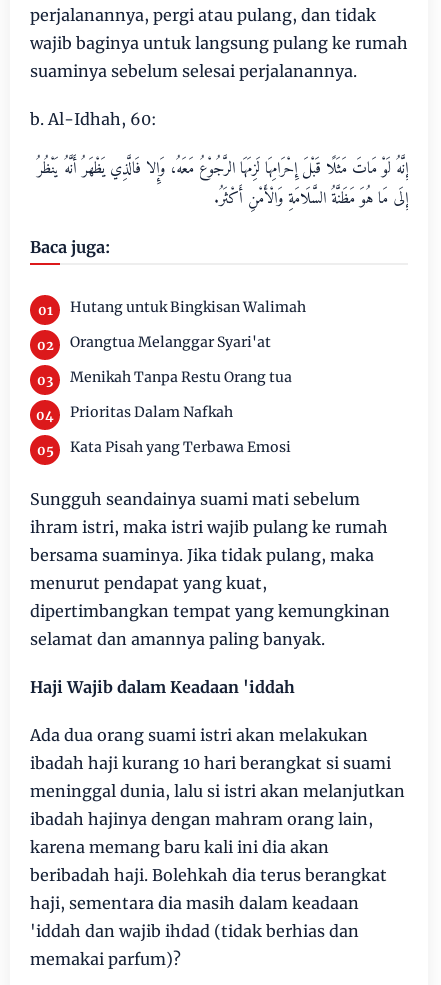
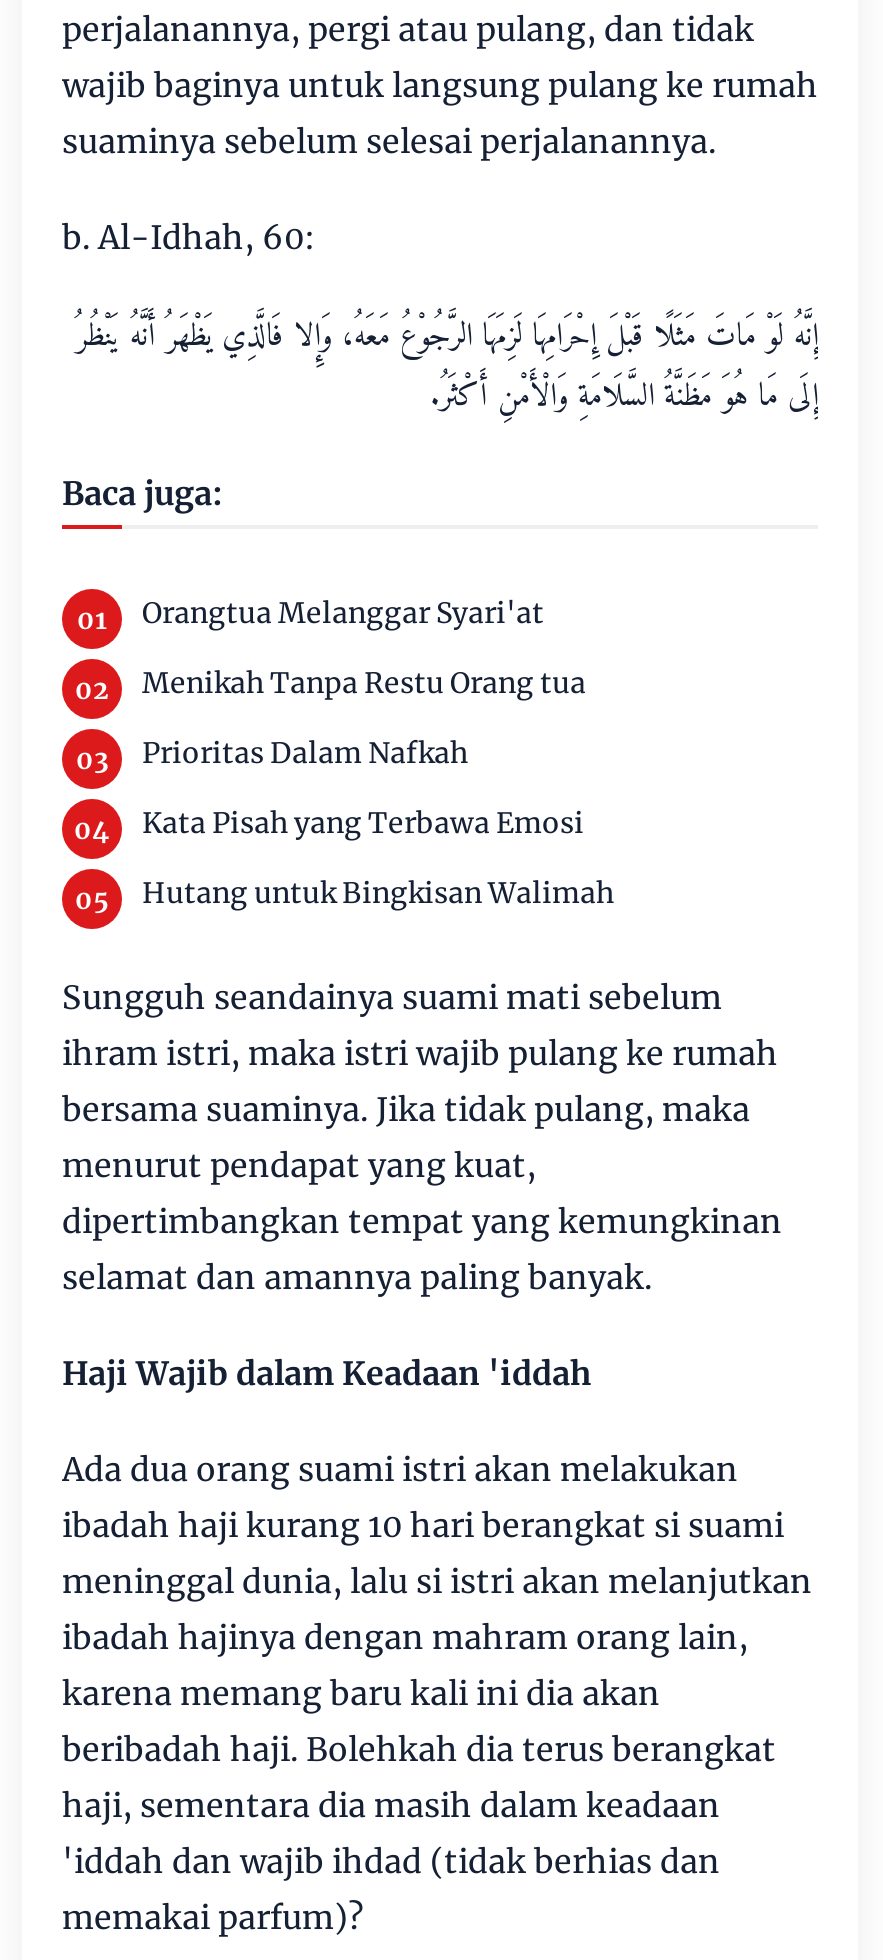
moved [70,298,306,316] -> [142,875,614,911]: Hutang untuk Bingkisan Walimah
moved [70,333,292,456] -> [142,595,586,841]: Orangtua Melanggar Syari'at | Menikah Tanpa Restu Orang tua | Prioritas Dalam Nafkah | Kata Pisah yang Terbawa Emosi

